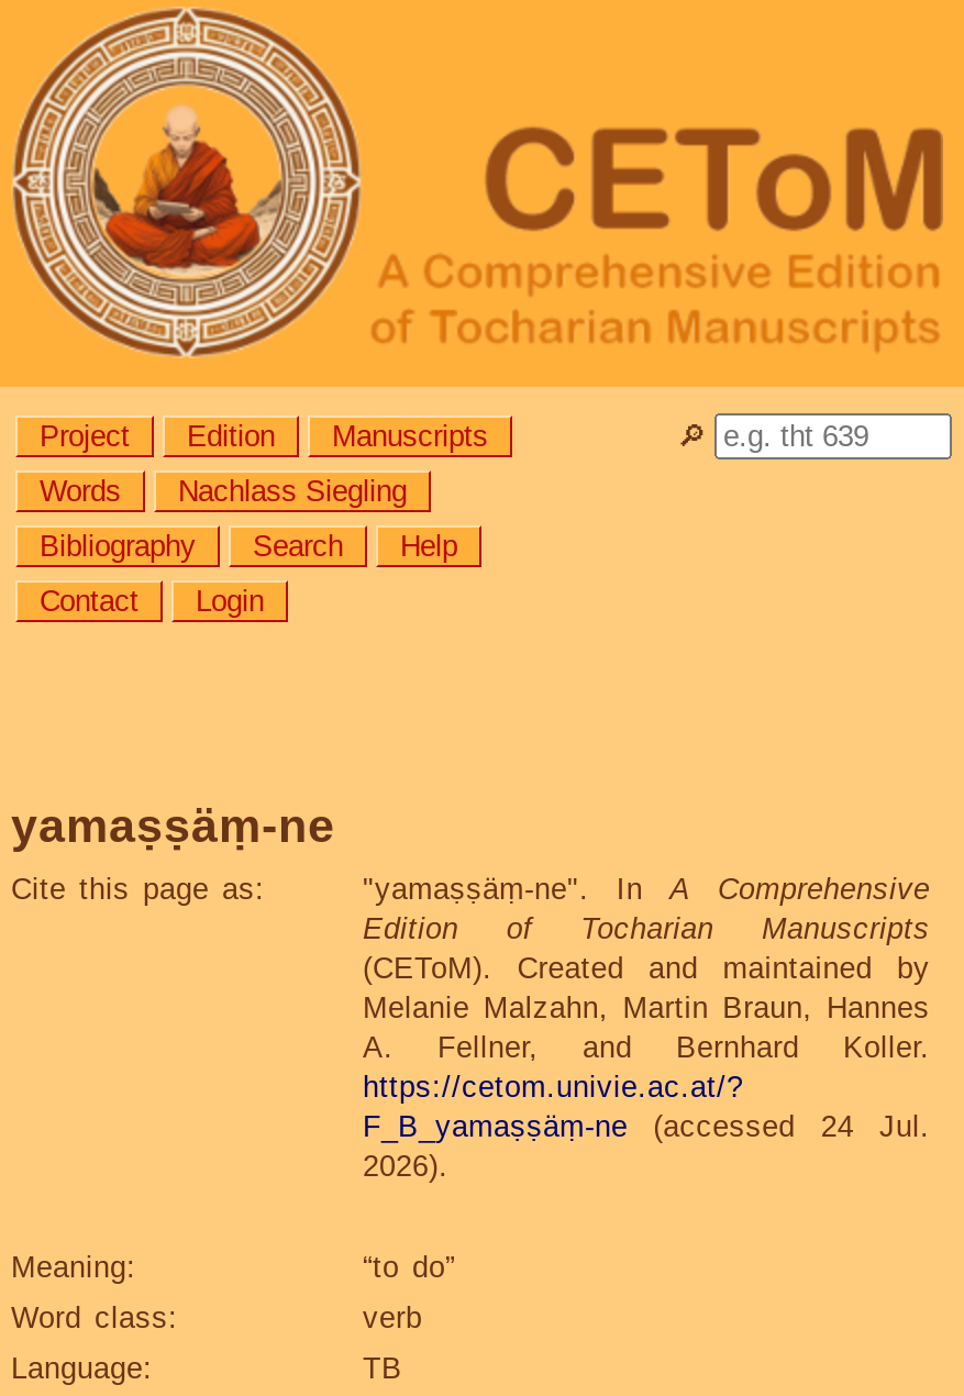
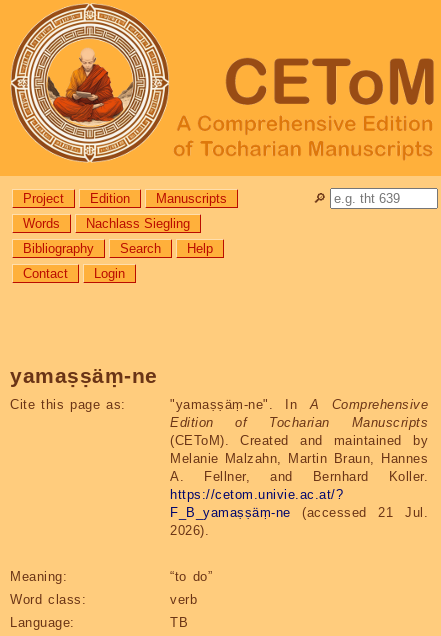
[363,1111,930,1144] F_B_yamaṣṣäṃ-ne (accessed 24 Jul. -> [170,505,428,520] F_B_yamaṣṣäṃ-ne (accessed 21 Jul.

